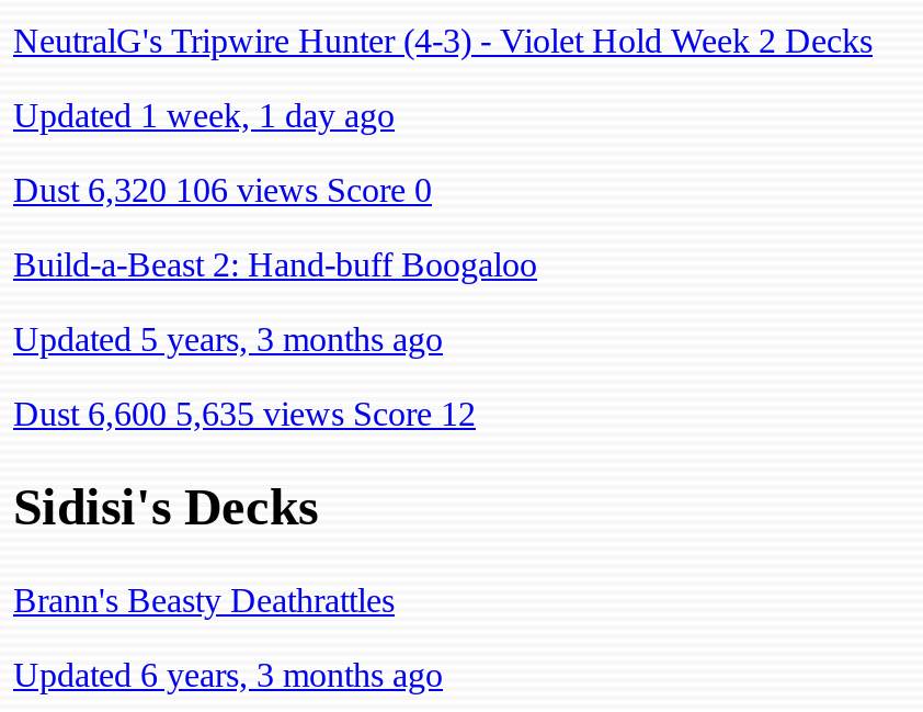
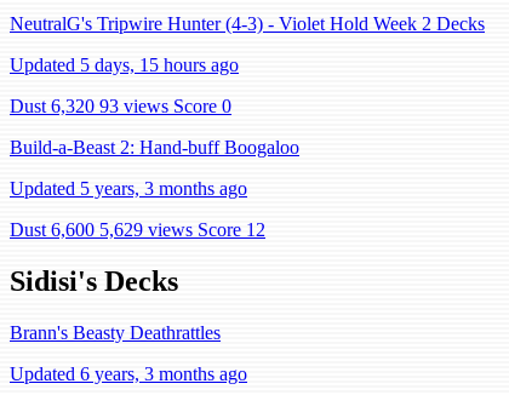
[13,96,395,133] Updated 1 week, 1 day ago -> [10,54,239,75] Updated 5 days, 15 hours ago
[13,171,432,208] Dust 6,320 106 views Score 0 -> [10,95,231,116] Dust 6,320 93 views Score 0
[13,395,476,432] Dust 6,600 5,635 views Score 12 -> [10,219,265,240] Dust 6,600 5,629 views Score 12

